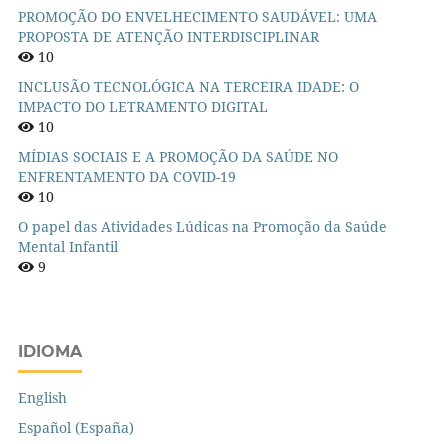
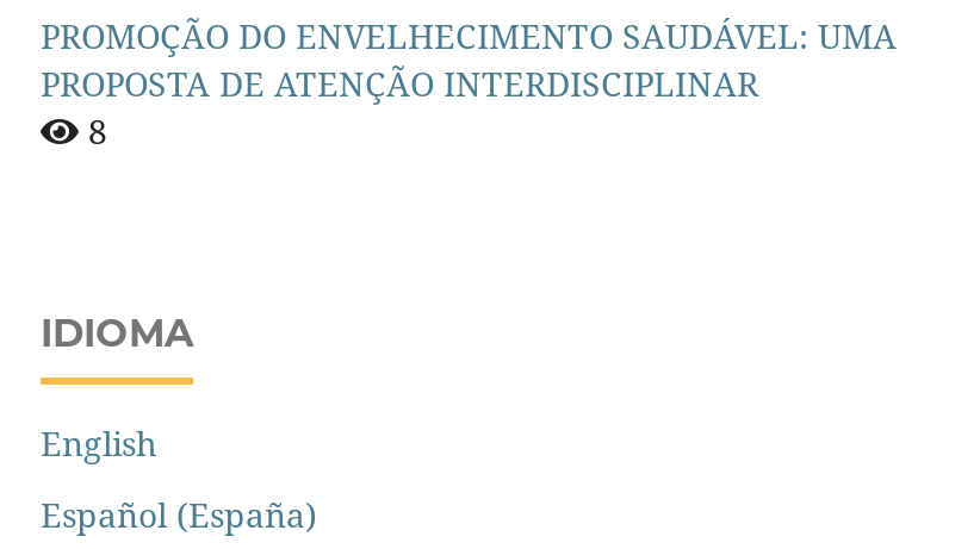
[18,47,387,276] 10 | INCLUSÃO TECNOLÓGICA NA TERCEIRA IDADE: O | IMPACTO DO LETRAMENTO DIGITAL | 10 | MÍDIAS SOCIAIS E A PROMOÇÃO DA SAÚDE NO | ENFRENTAMENTO DA COVID-19 | 10 | O papel das Atividades Lúdicas na Promoção da Saúde | Mental Infantil | 9 -> [79,109,107,154] 8

